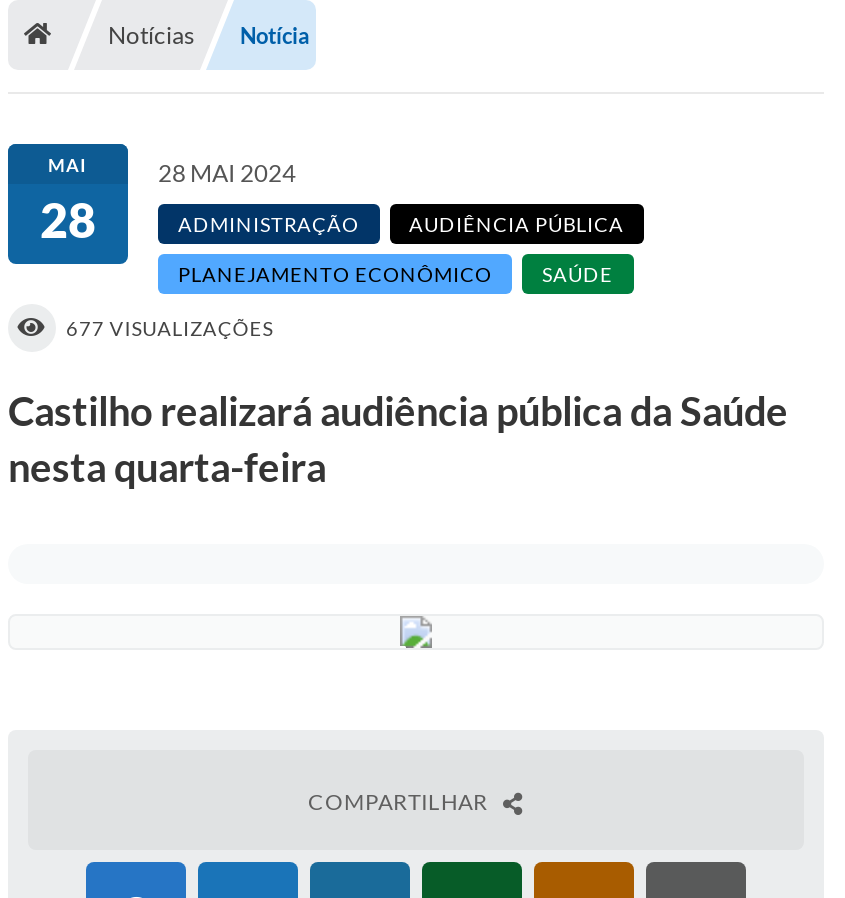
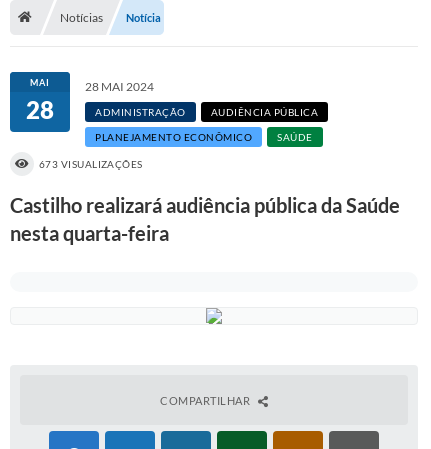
[66,316,273,340] 677 VISUALIZAÇÕES -> [39,158,143,170] 673 VISUALIZAÇÕES

